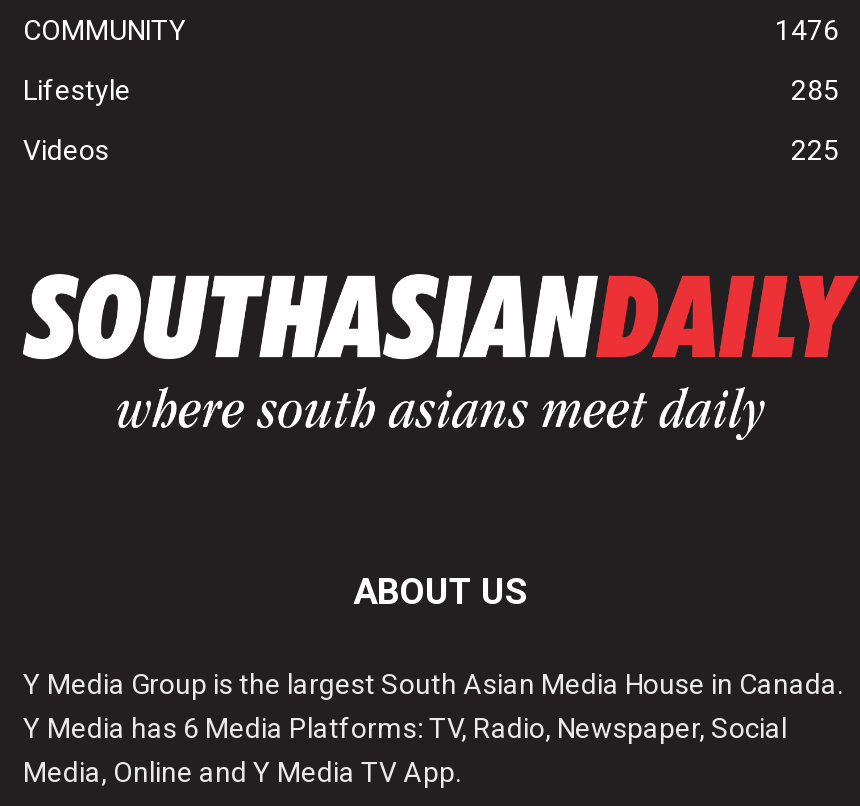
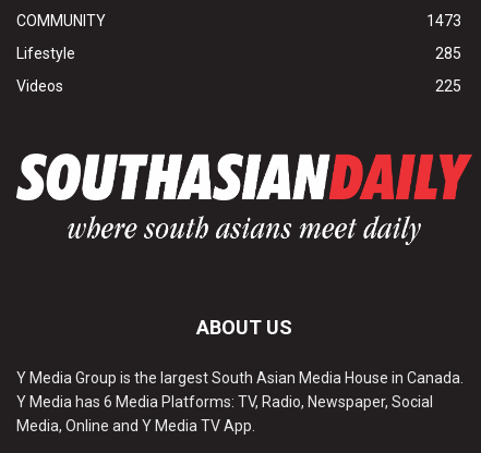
[775,13,839,45] 1476 -> [426,12,461,29] 1473

